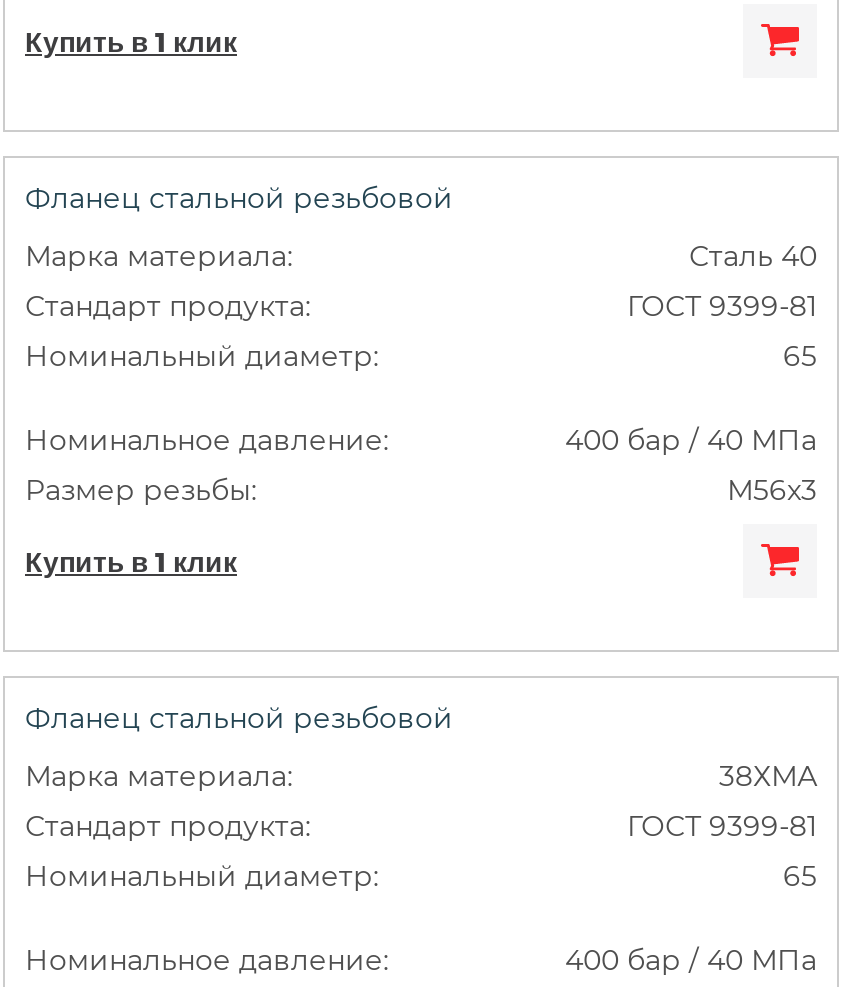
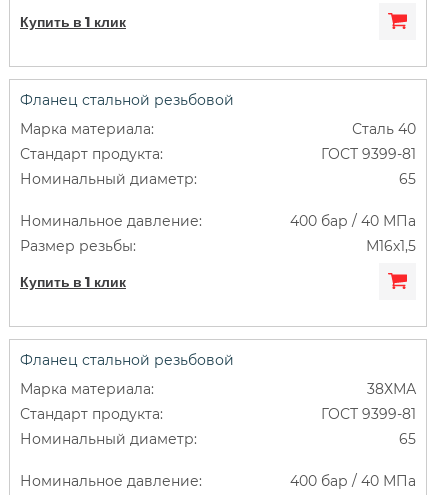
[727,473,817,509] М56х3 -> [366,237,416,255] М16х1,5

